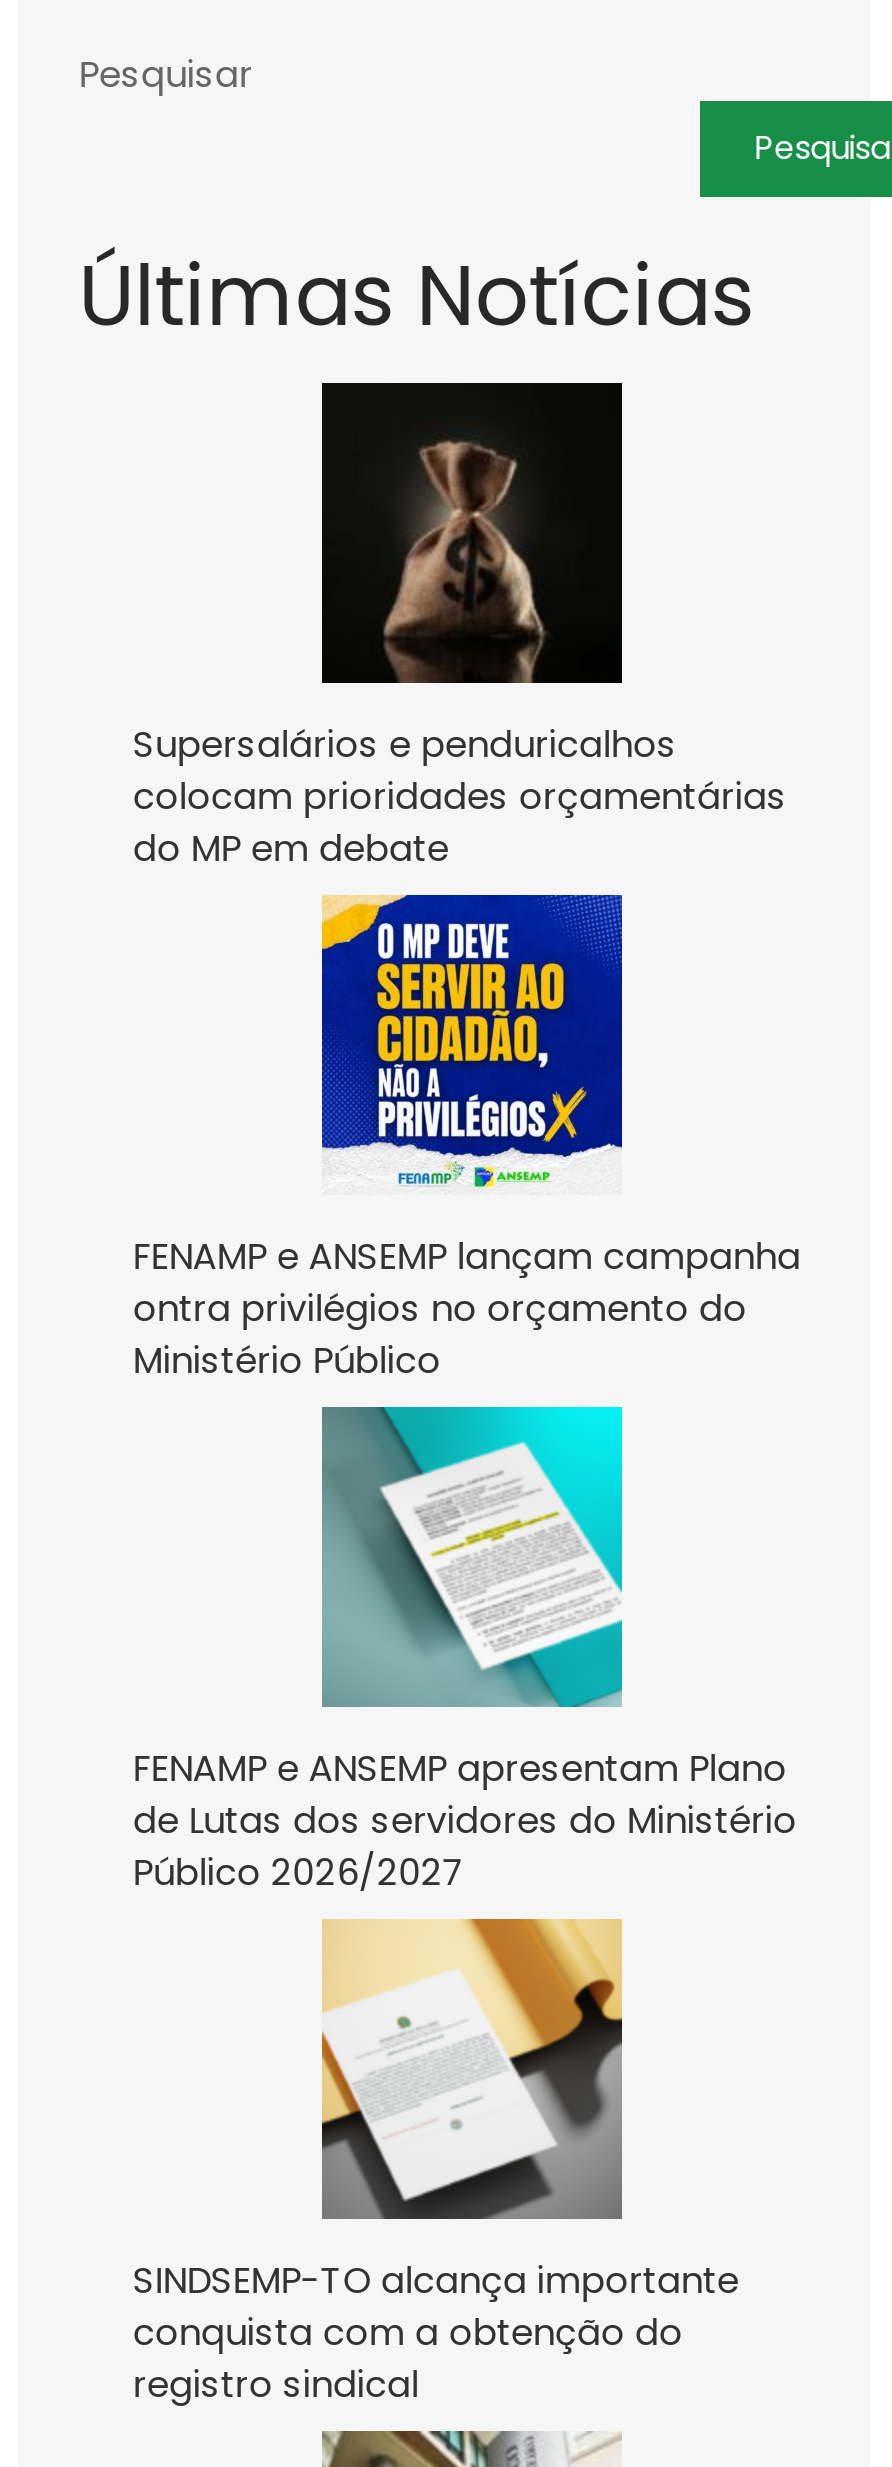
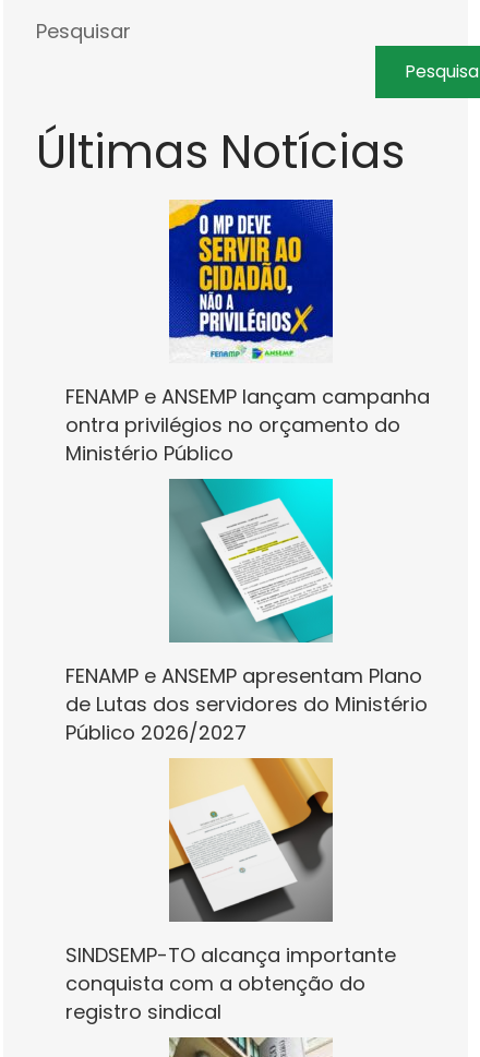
[132,381,786,873] [image] | Supersalários e penduricalhos | colocam prioridades orçamentárias | do MP em debate -> none

